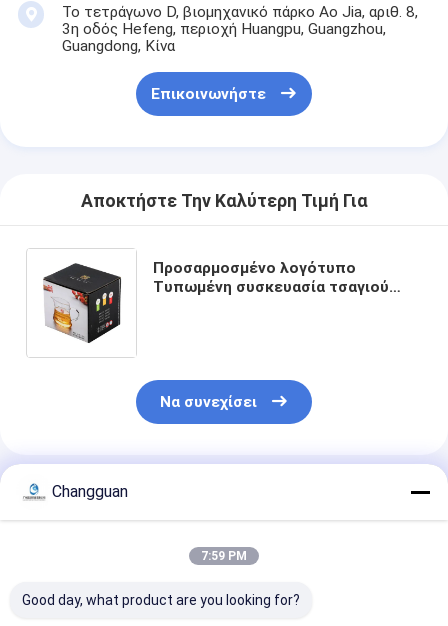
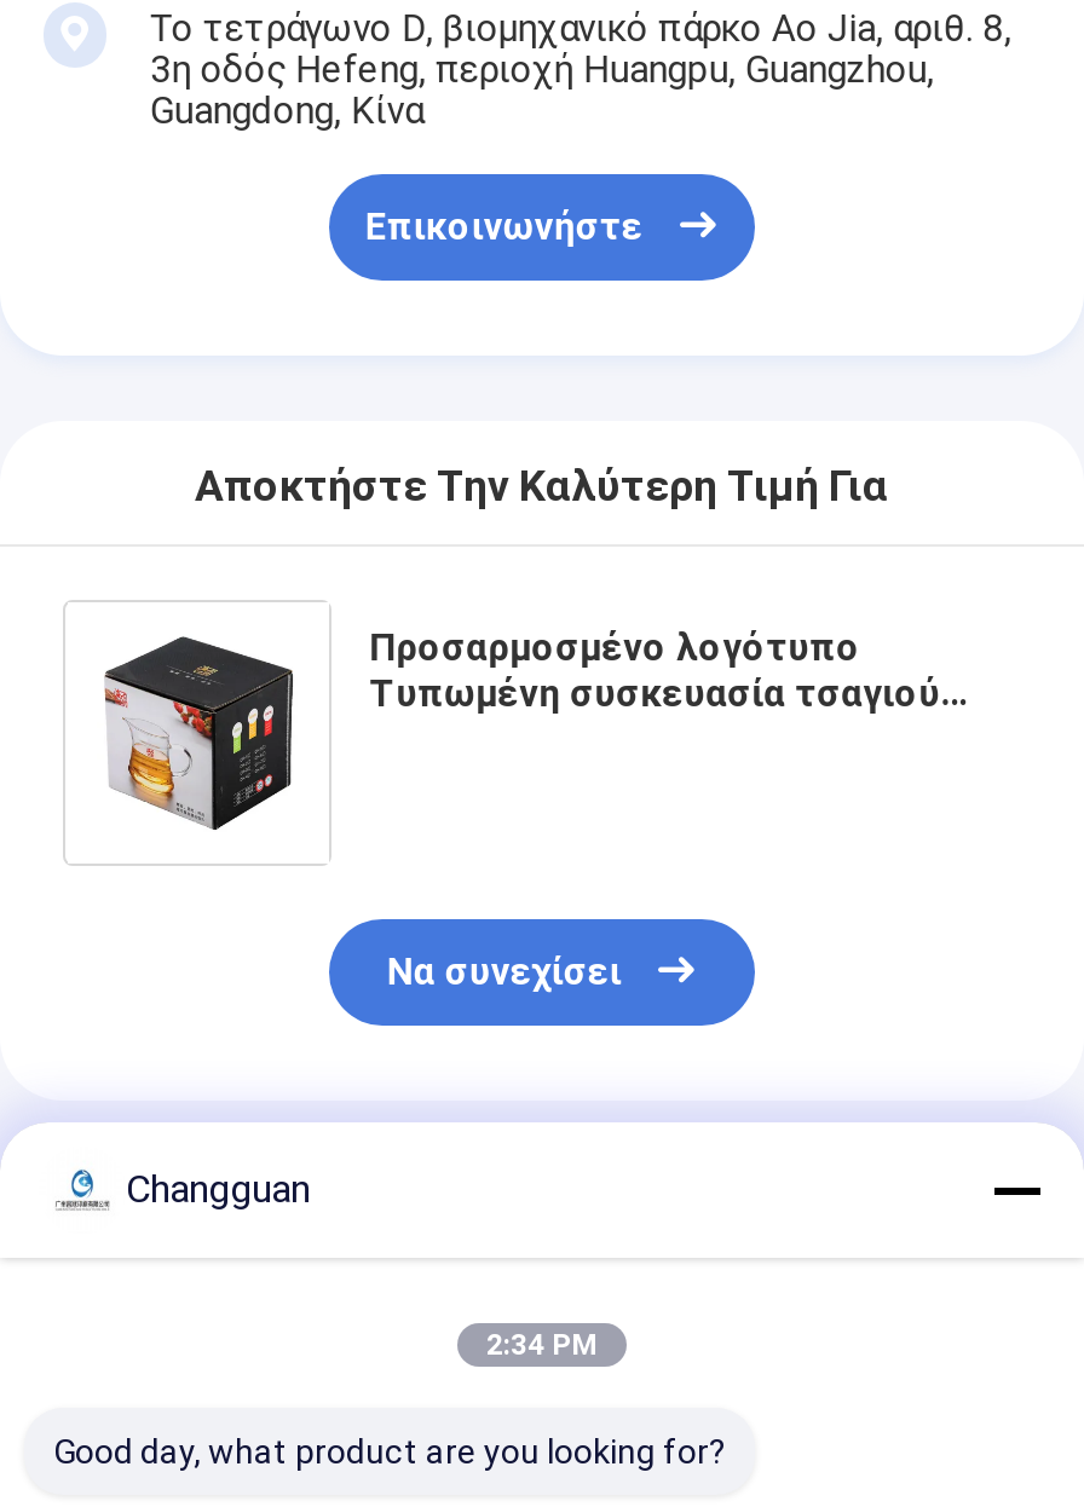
[201,549,247,563] 7:59 PM -> [486,1328,598,1362] 2:34 PM

